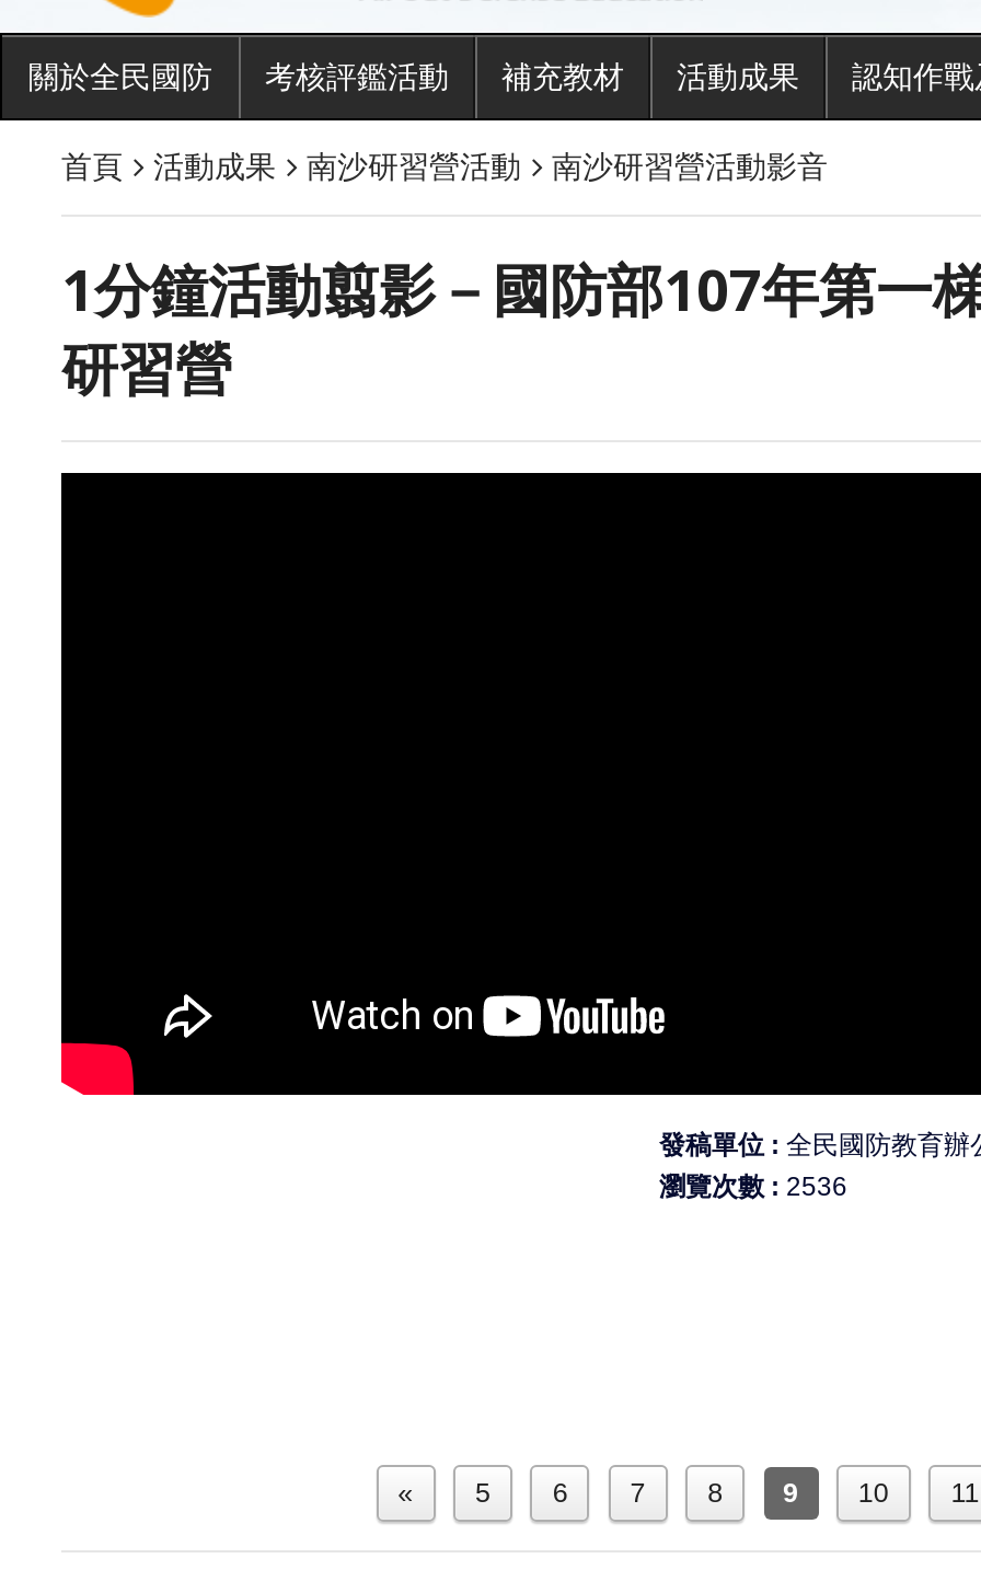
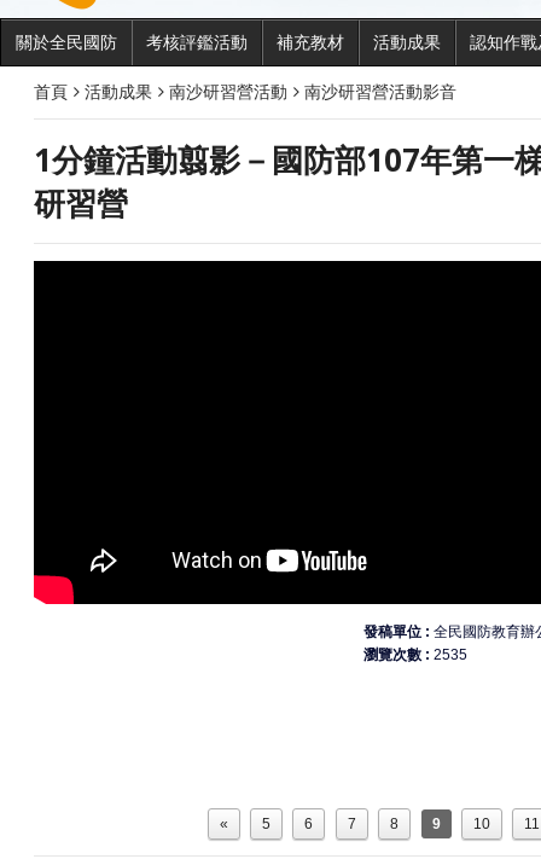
[659,1171,847,1202] 瀏覽次數 2536 -> [363,646,467,663] 瀏覽次數 2535

